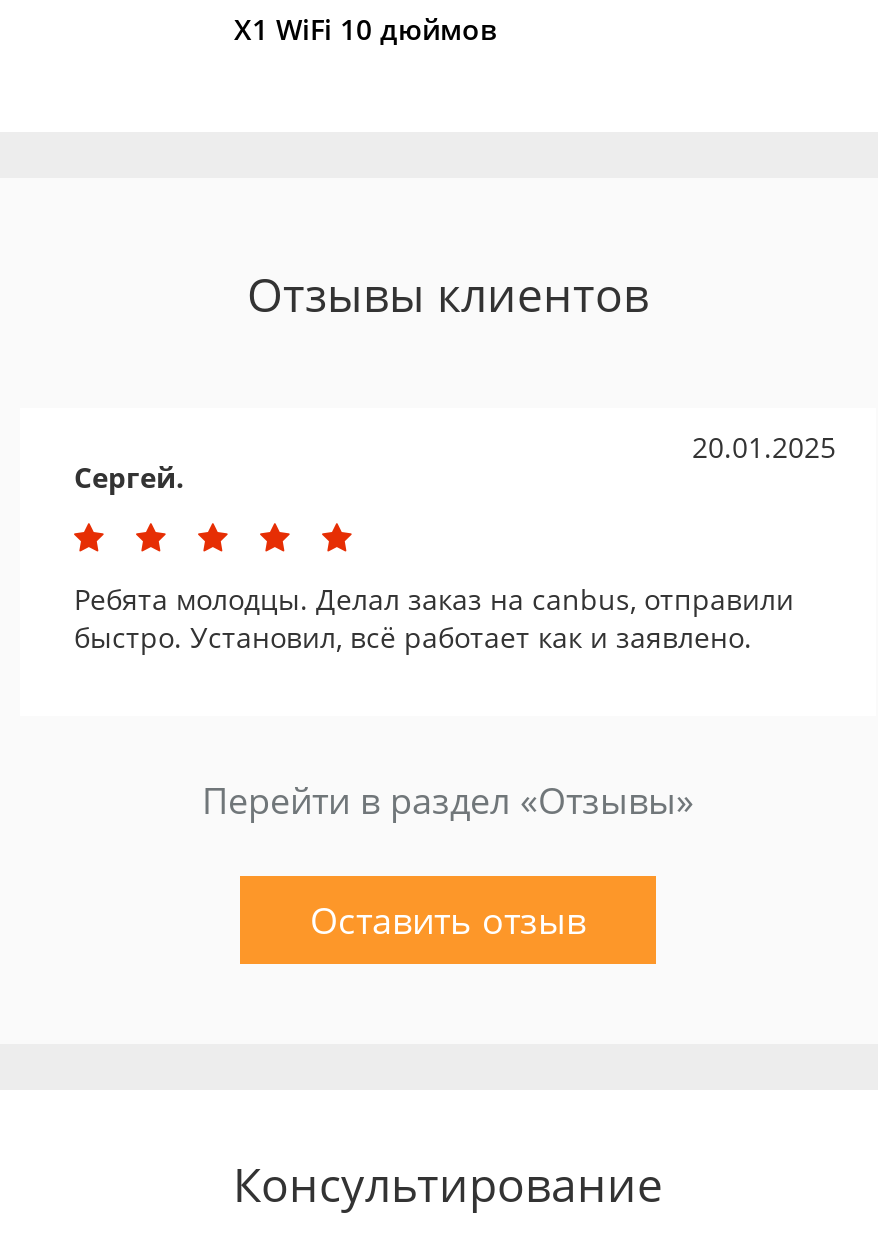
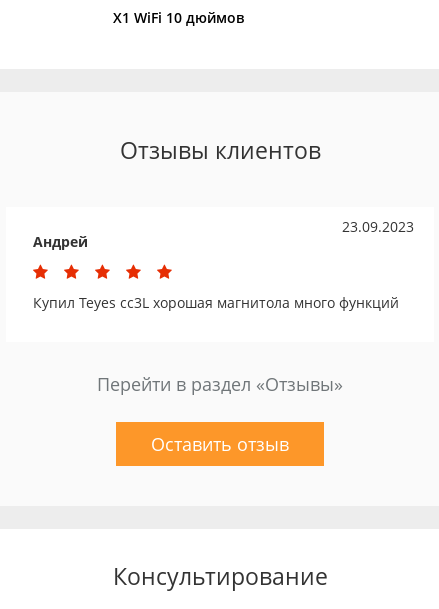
[74,428,836,496] 20.01.2025 | Сергей. -> [33,217,414,251] 23.09.2023 | Андрей
[74,580,794,656] Ребята молодцы. Делал заказ на canbus, отправили | быстро. Установил, всё работает как и заявлено. -> [33,293,399,312] Купил Teyes cc3L хорошая магнитола много функций

